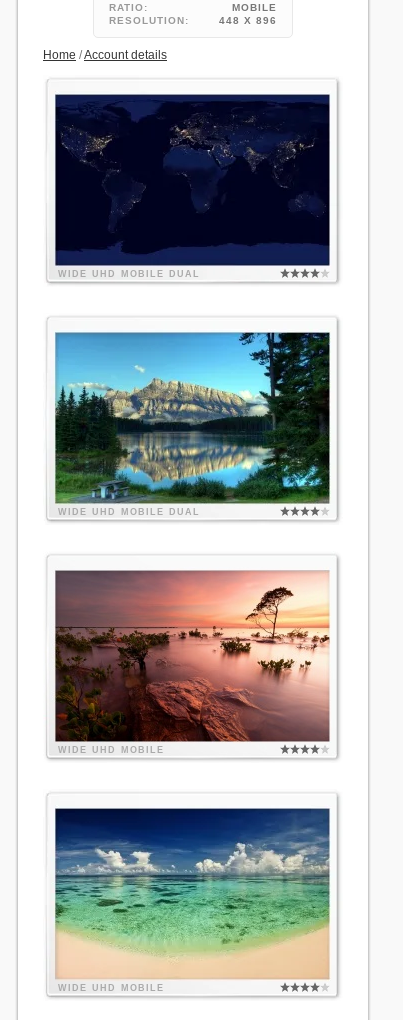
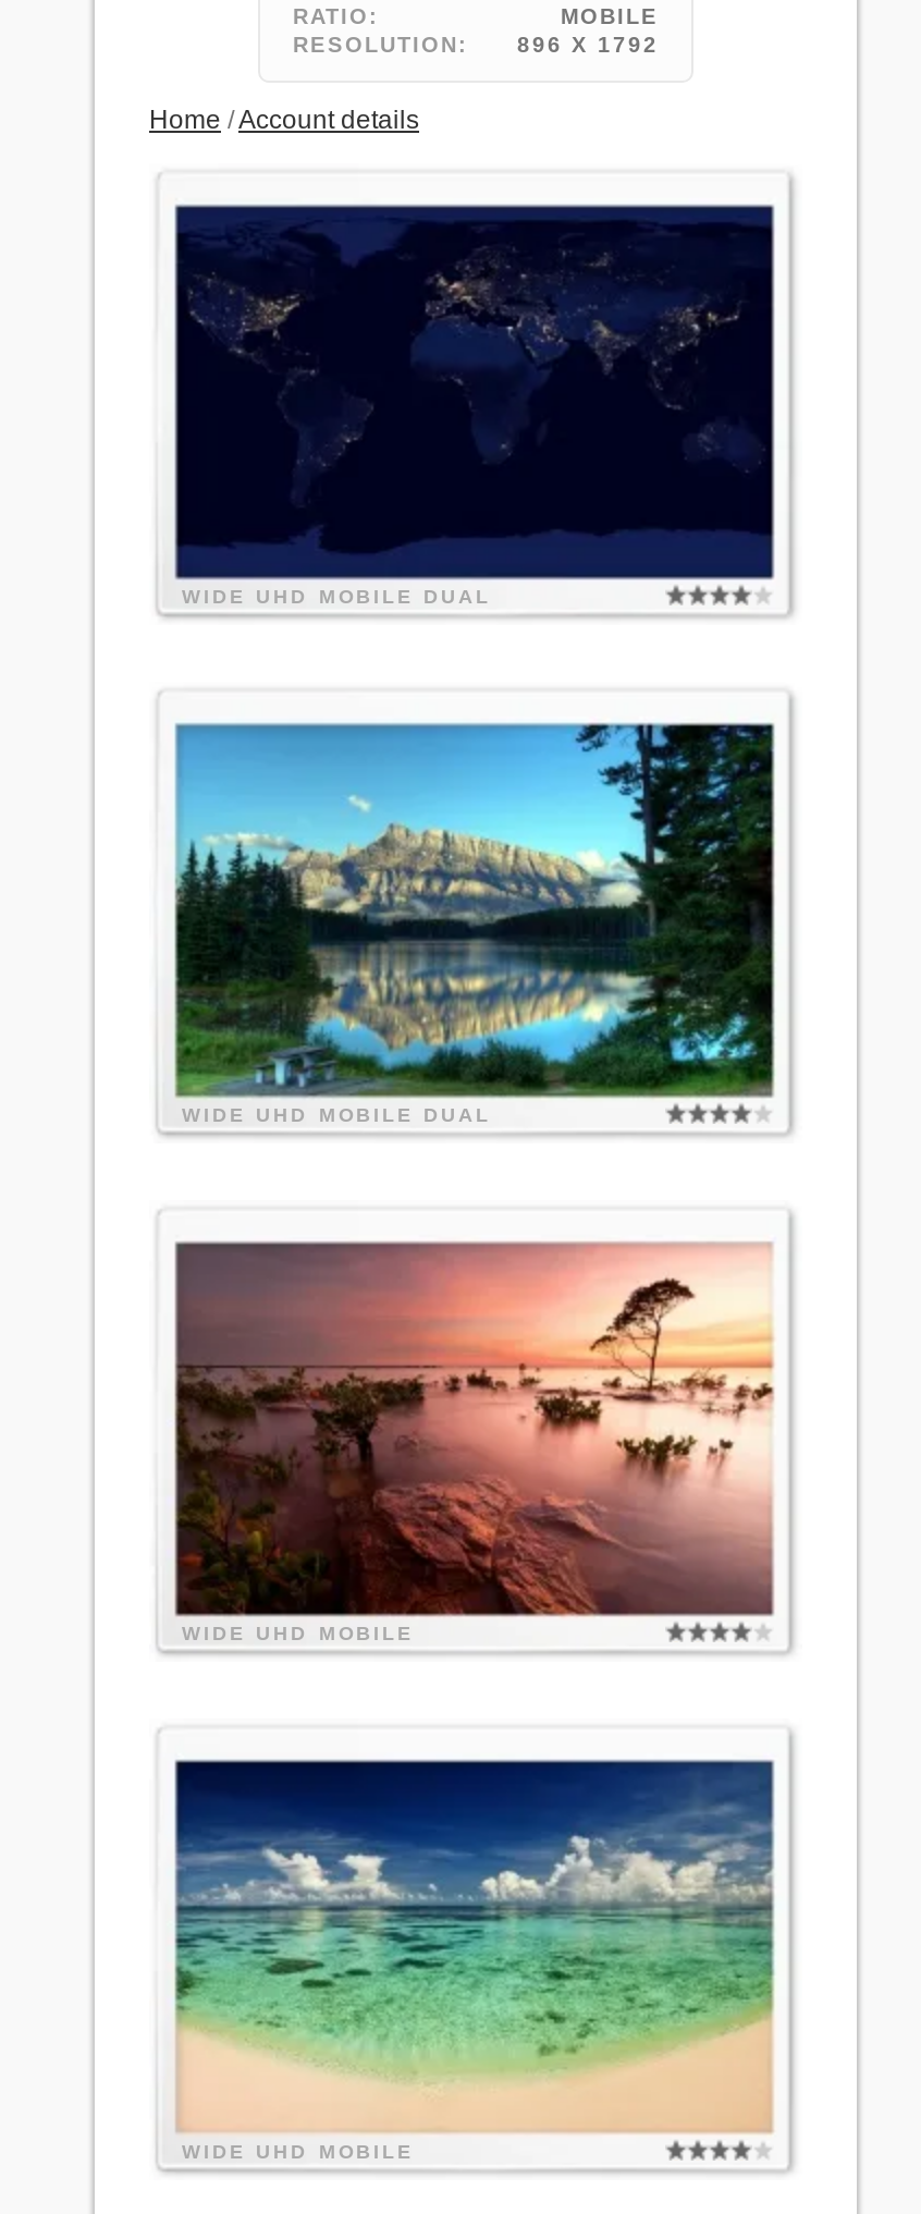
[219,15,277,26] 448 X 896 -> [517,33,659,57] 896 X 1792

